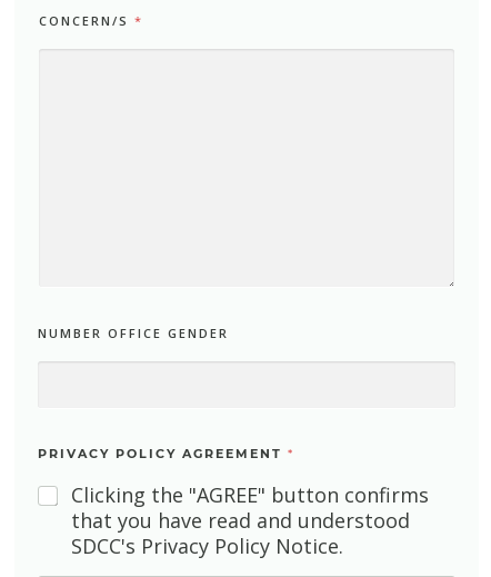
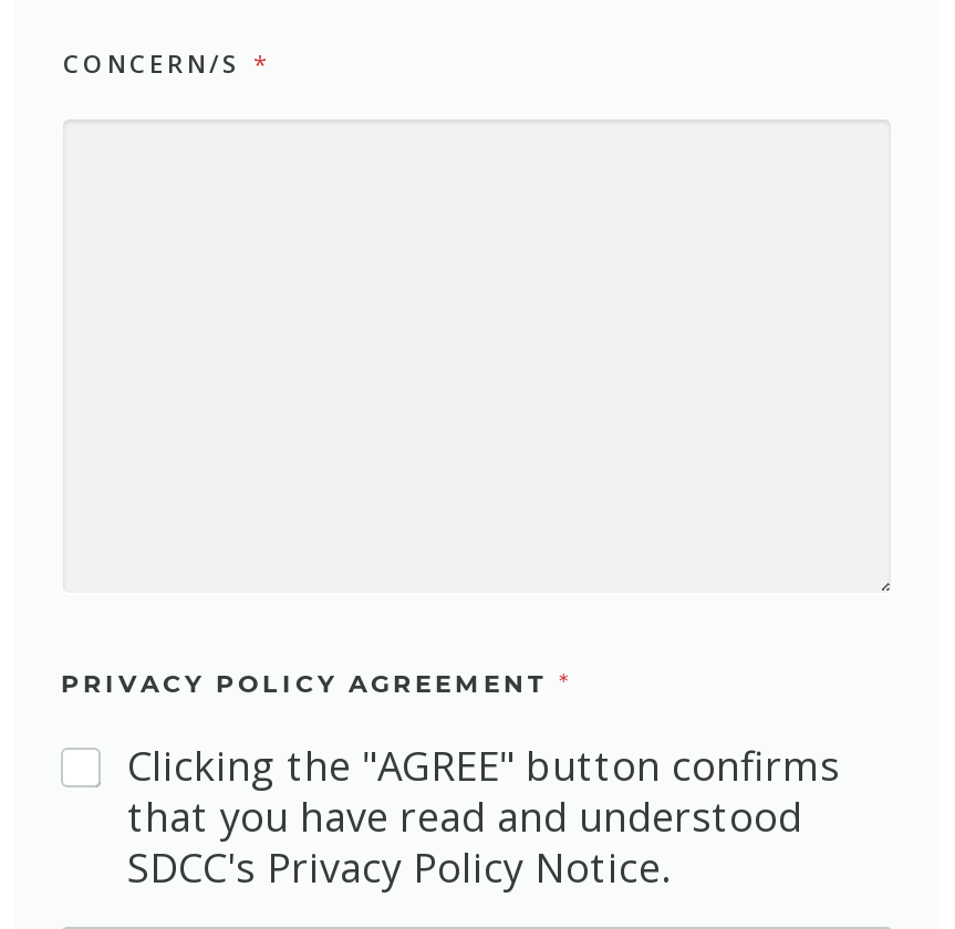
[38,325,229,341] NUMBER OFFICE GENDER -> none

